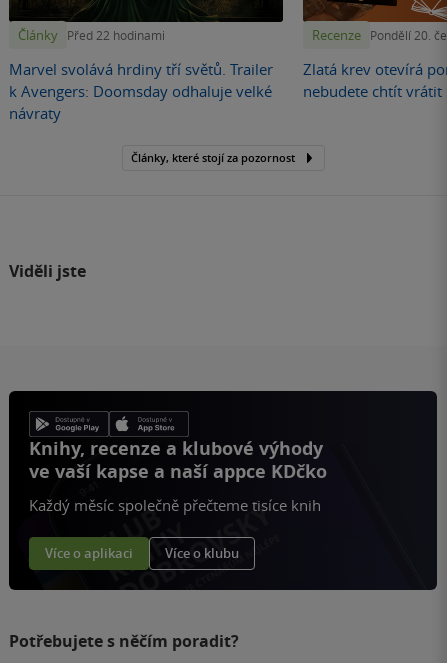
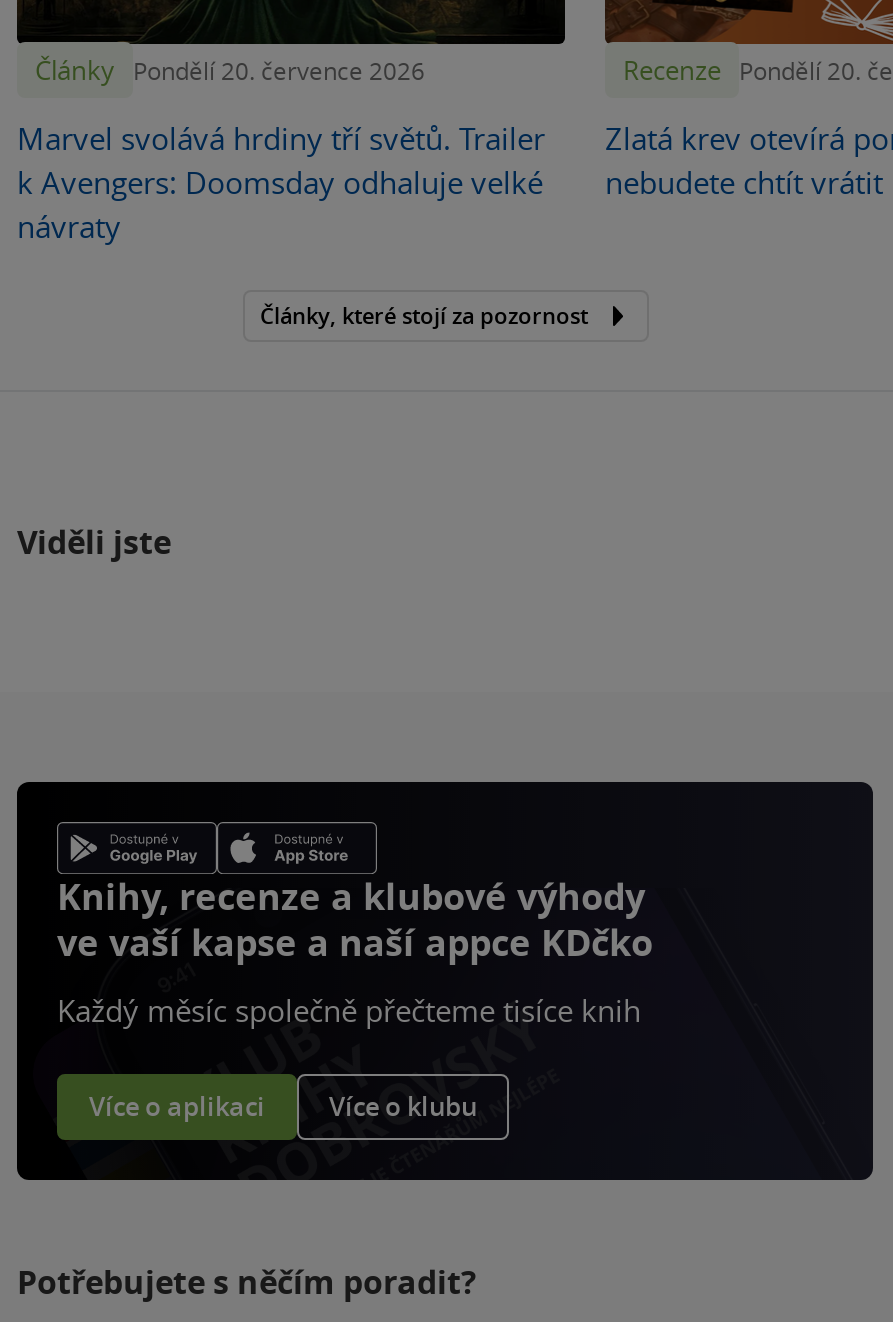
[18,26,165,44] Články Před 22 hodinami -> [35,52,425,88] Články Pondělí 20. července 2026

